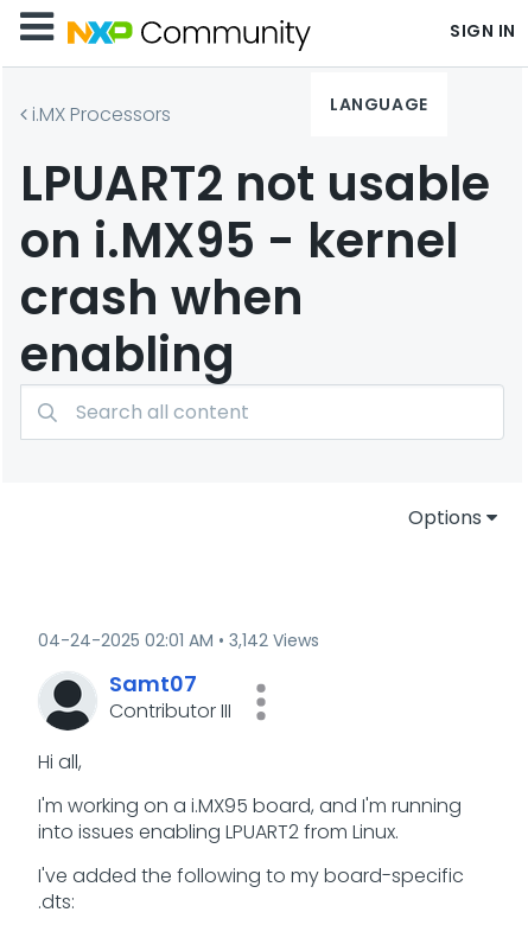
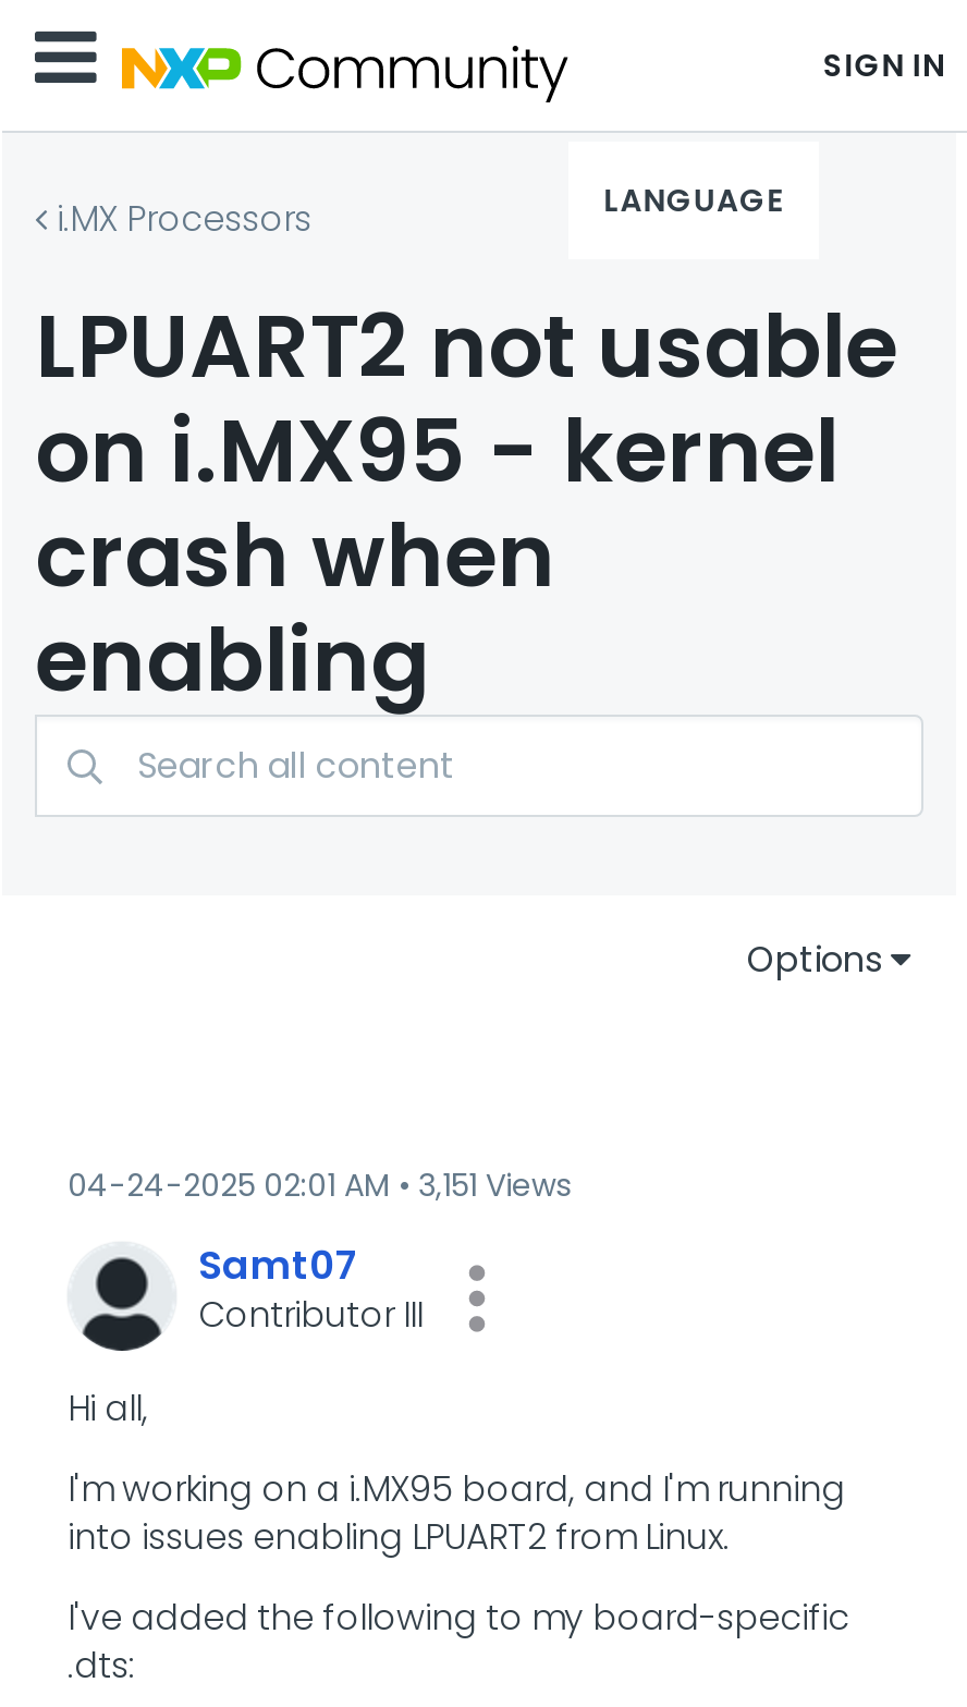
[38,629,319,652] 04-24-2025 02:01 AM 3,142 Views -> [68,1163,571,1207] 04-24-2025 02:01 AM 3,151 Views

